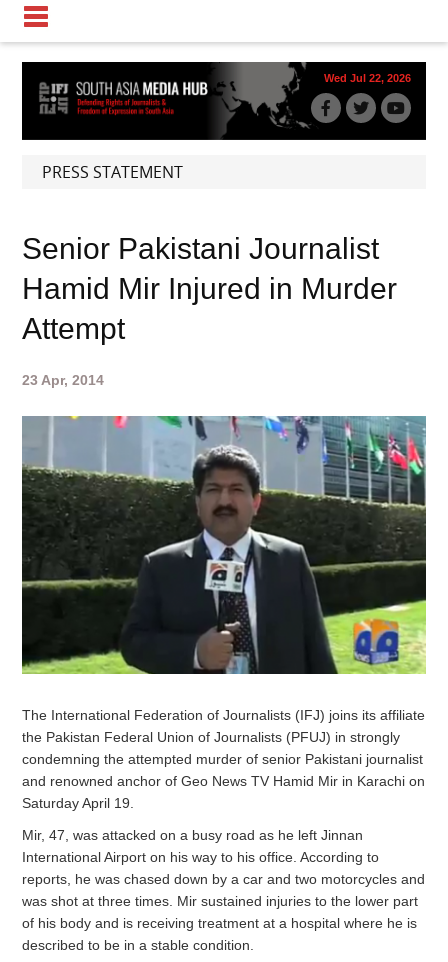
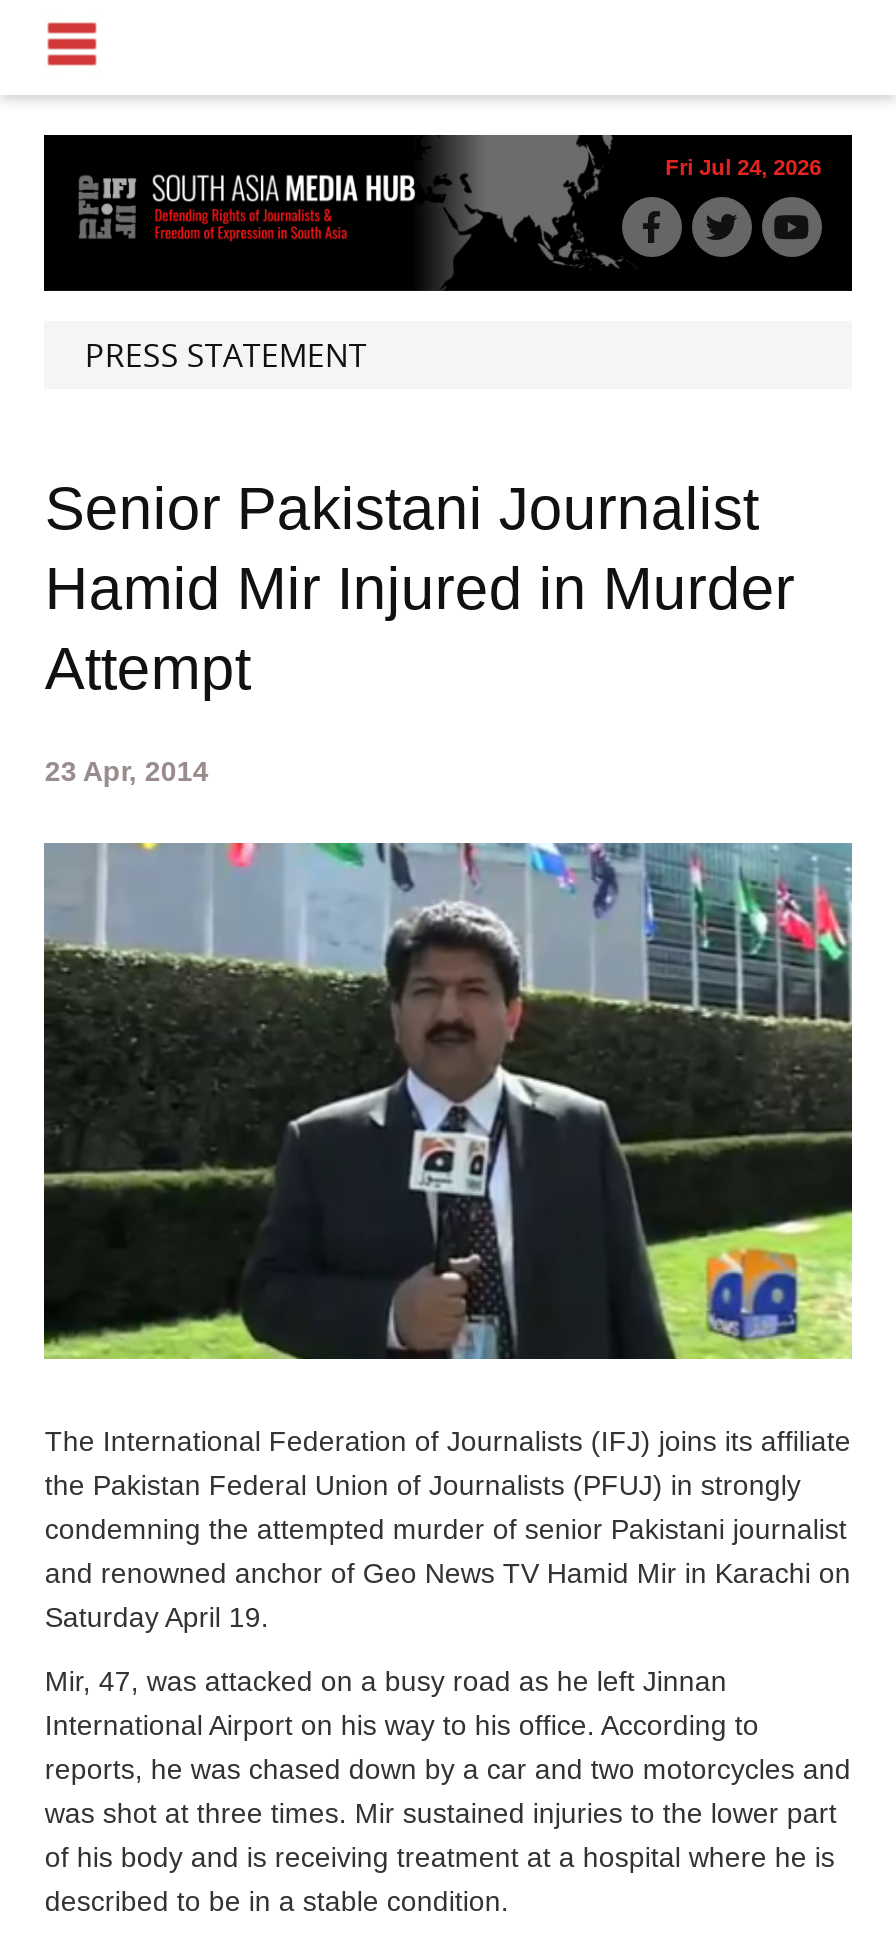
[324,72,411,84] Wed Jul 22, 2026 -> [665,155,821,179] Fri Jul 24, 2026

